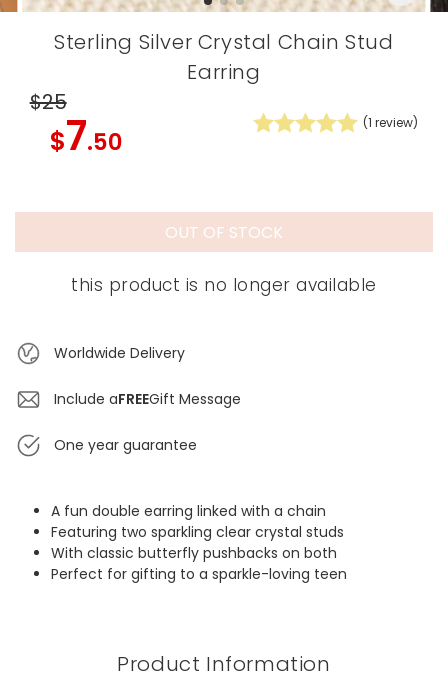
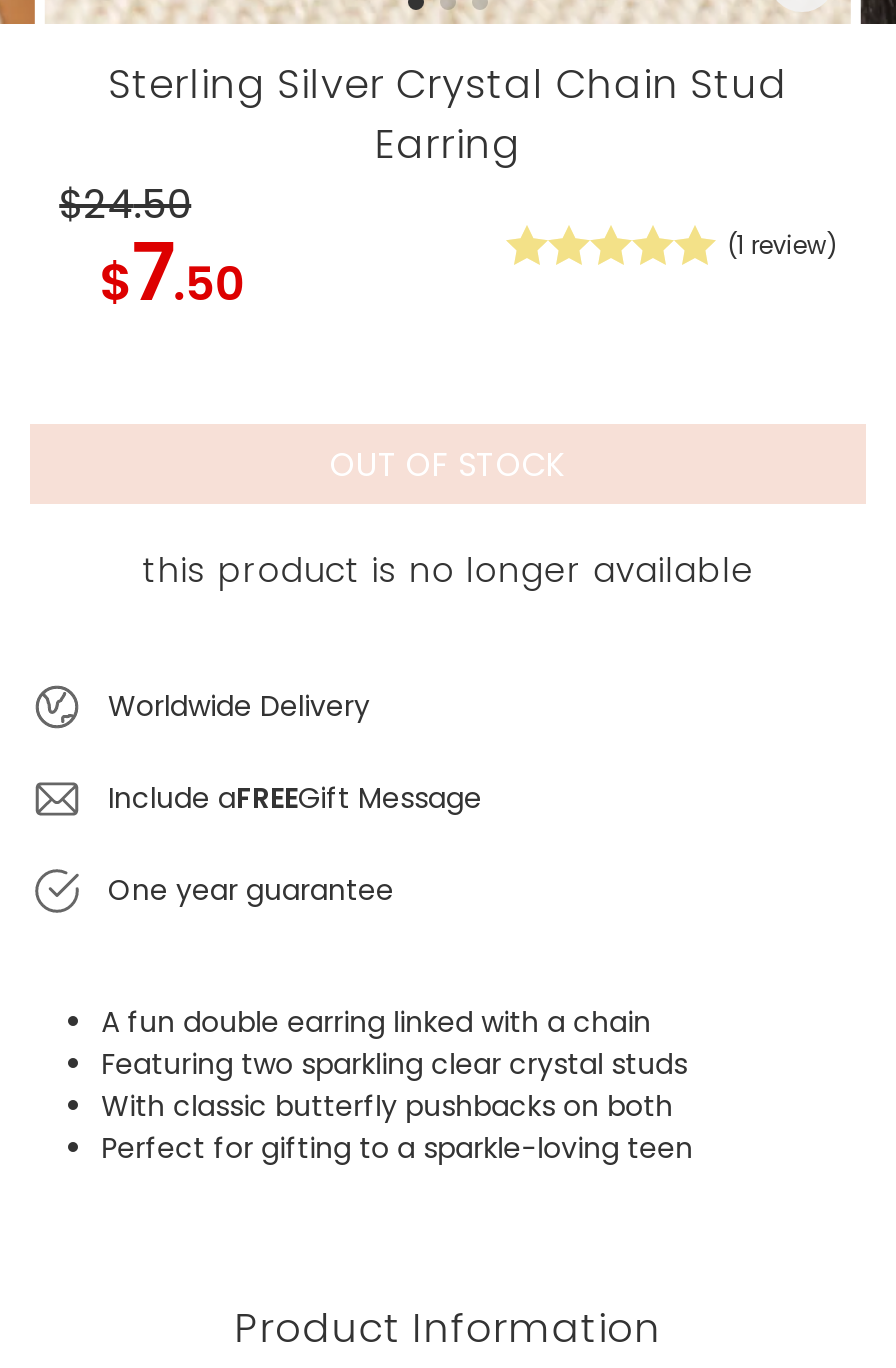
[30,88,67,116] $25 -> [59,177,191,233] $24.50

